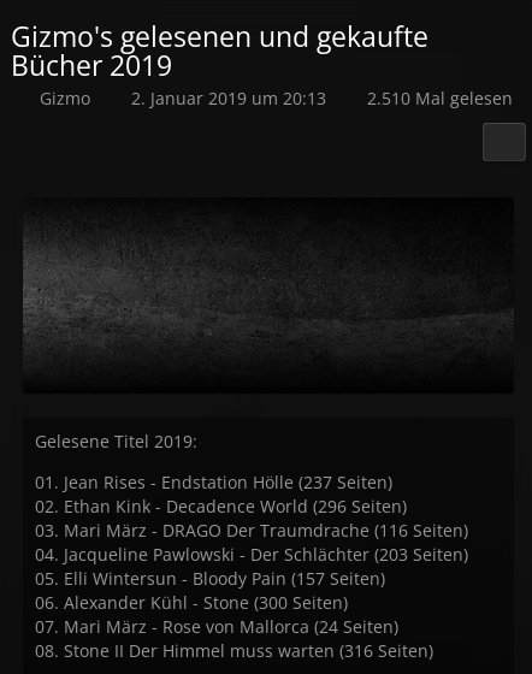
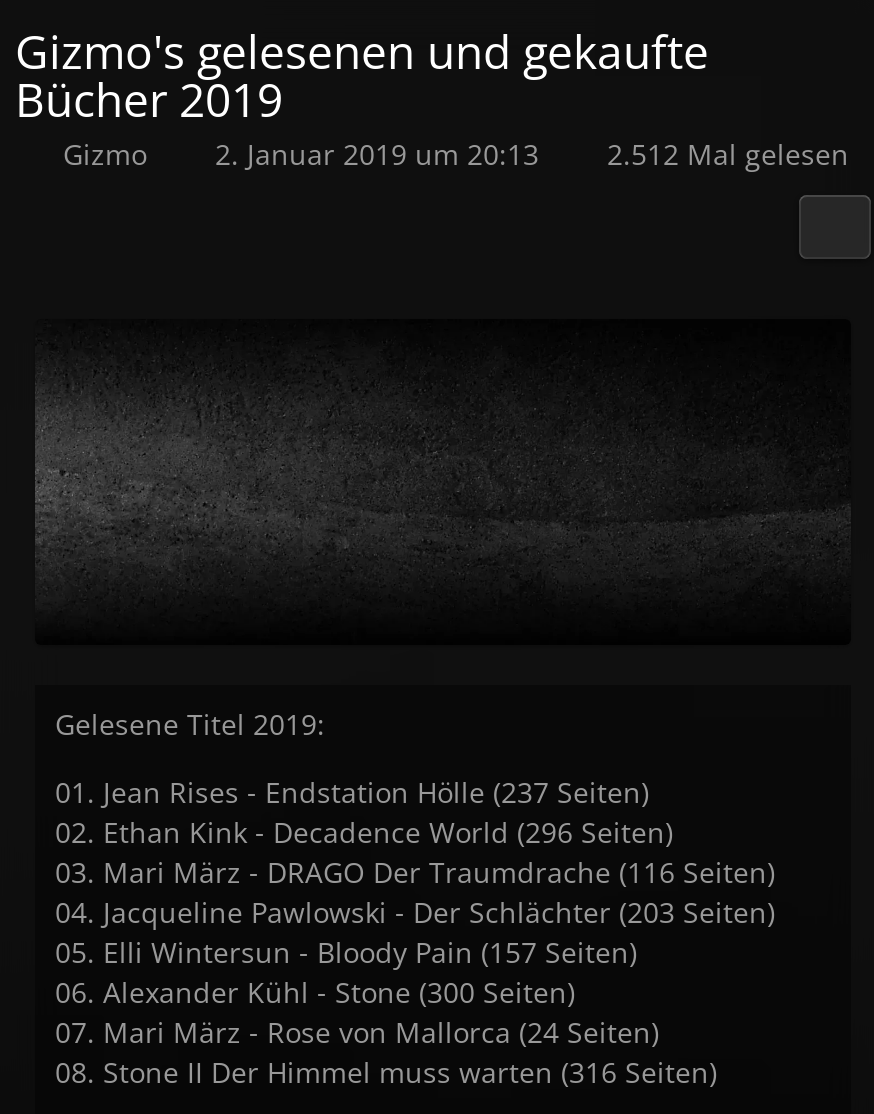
[40,87,513,110] Gizmo 2. Januar 2019 um 20:13 2.510 Mal gelesen -> [63,135,849,173] Gizmo 2. Januar 2019 um 20:13 2.512 Mal gelesen

